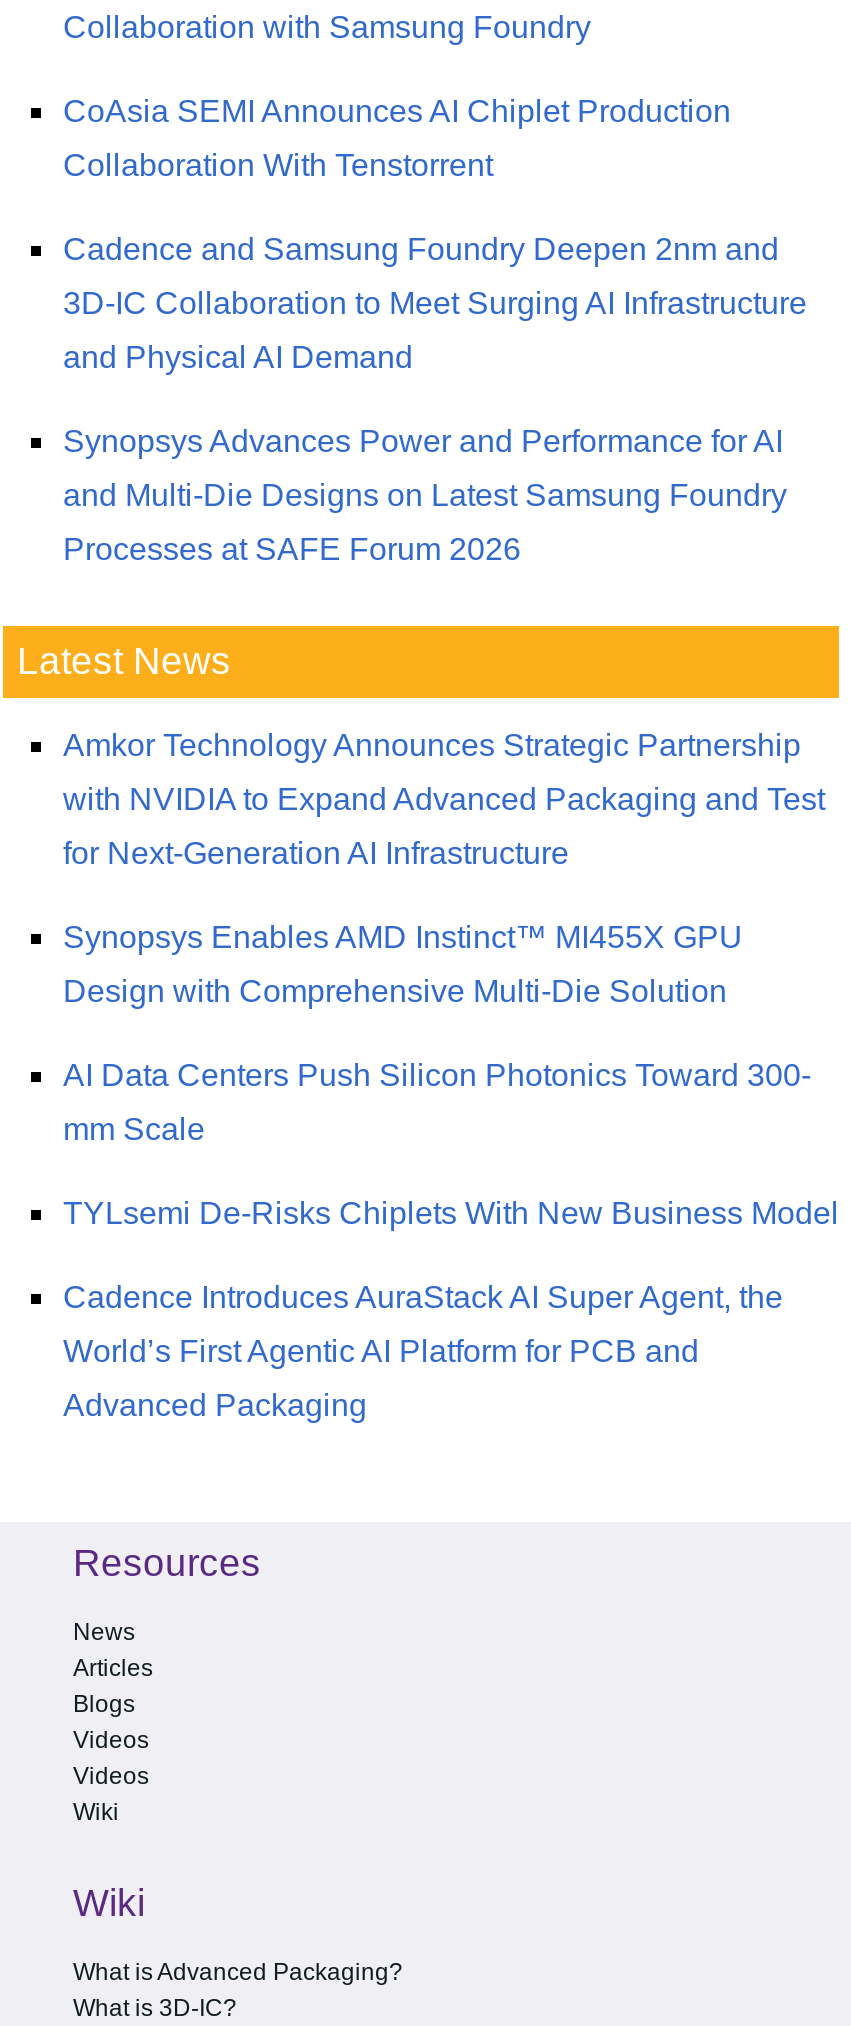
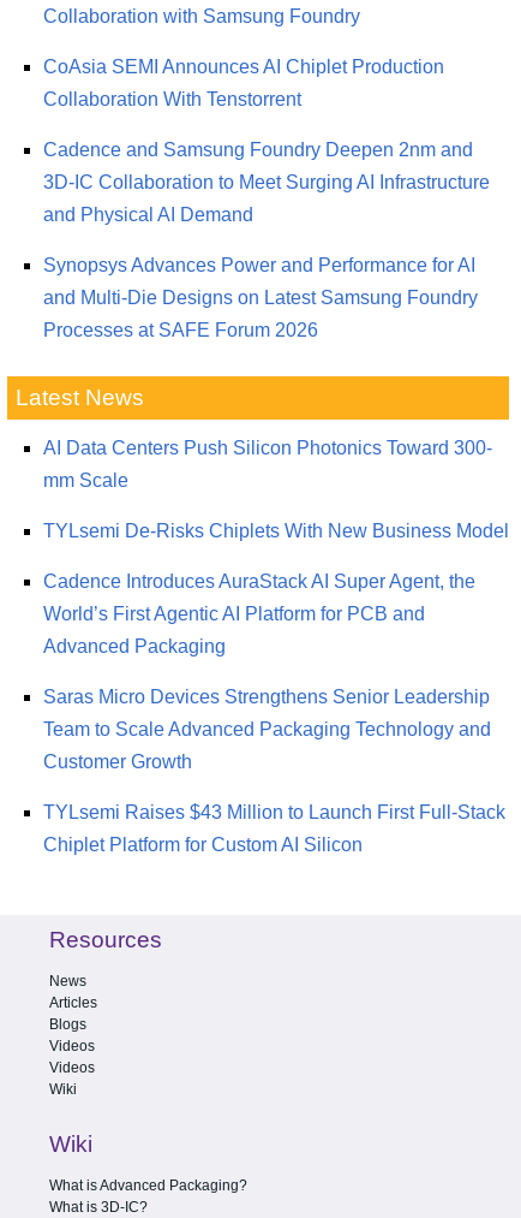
[63,728,825,1008] Amkor Technology Announces Strategic Partnership | with NVIDIA to Expand Advanced Packaging and Test | for Next-Generation AI Infrastructure | Synopsys Enables AMD Instinct™ MI455X GPU | Design with Comprehensive Multi-Die Solution -> none
moved [63,1058,839,1422] -> [43,438,509,656]: AI Data Centers Push Silicon Photonics Toward 300- | mm Scale | TYLsemi De-Risks Chiplets With New Business Model | Cadence Introduces AuraStack AI Super Agent, the | World’s First Agentic AI Platform for PCB and | Advanced Packaging
none -> [43,687,505,855] Saras Micro Devices Strengthens Senior Leadership | Team to Scale Advanced Packaging Technology and | Customer Growth | TYLsemi Raises $43 Million to Launch First Full-Stack | Chiplet Platform for Custom AI Silicon

